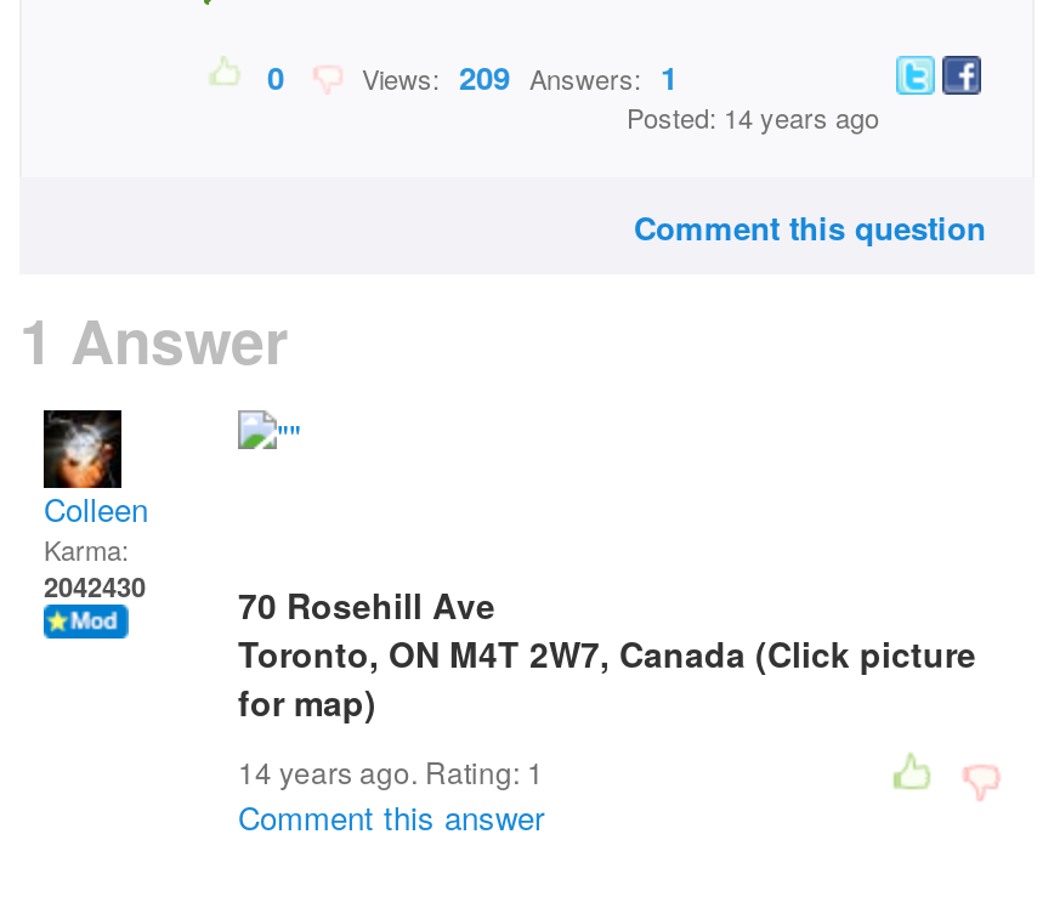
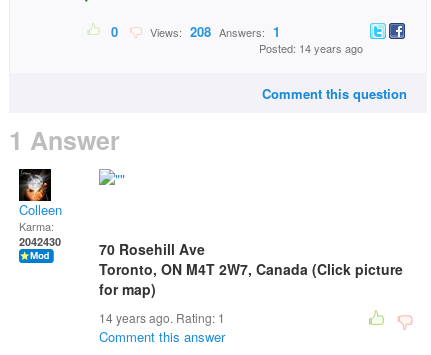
[347,54,678,100] Views: 209 Answers: 1 -> [144,22,280,41] Views: 208 Answers: 1

